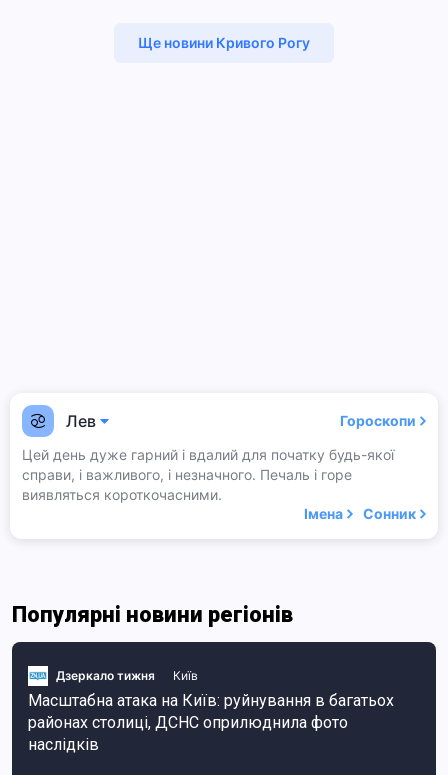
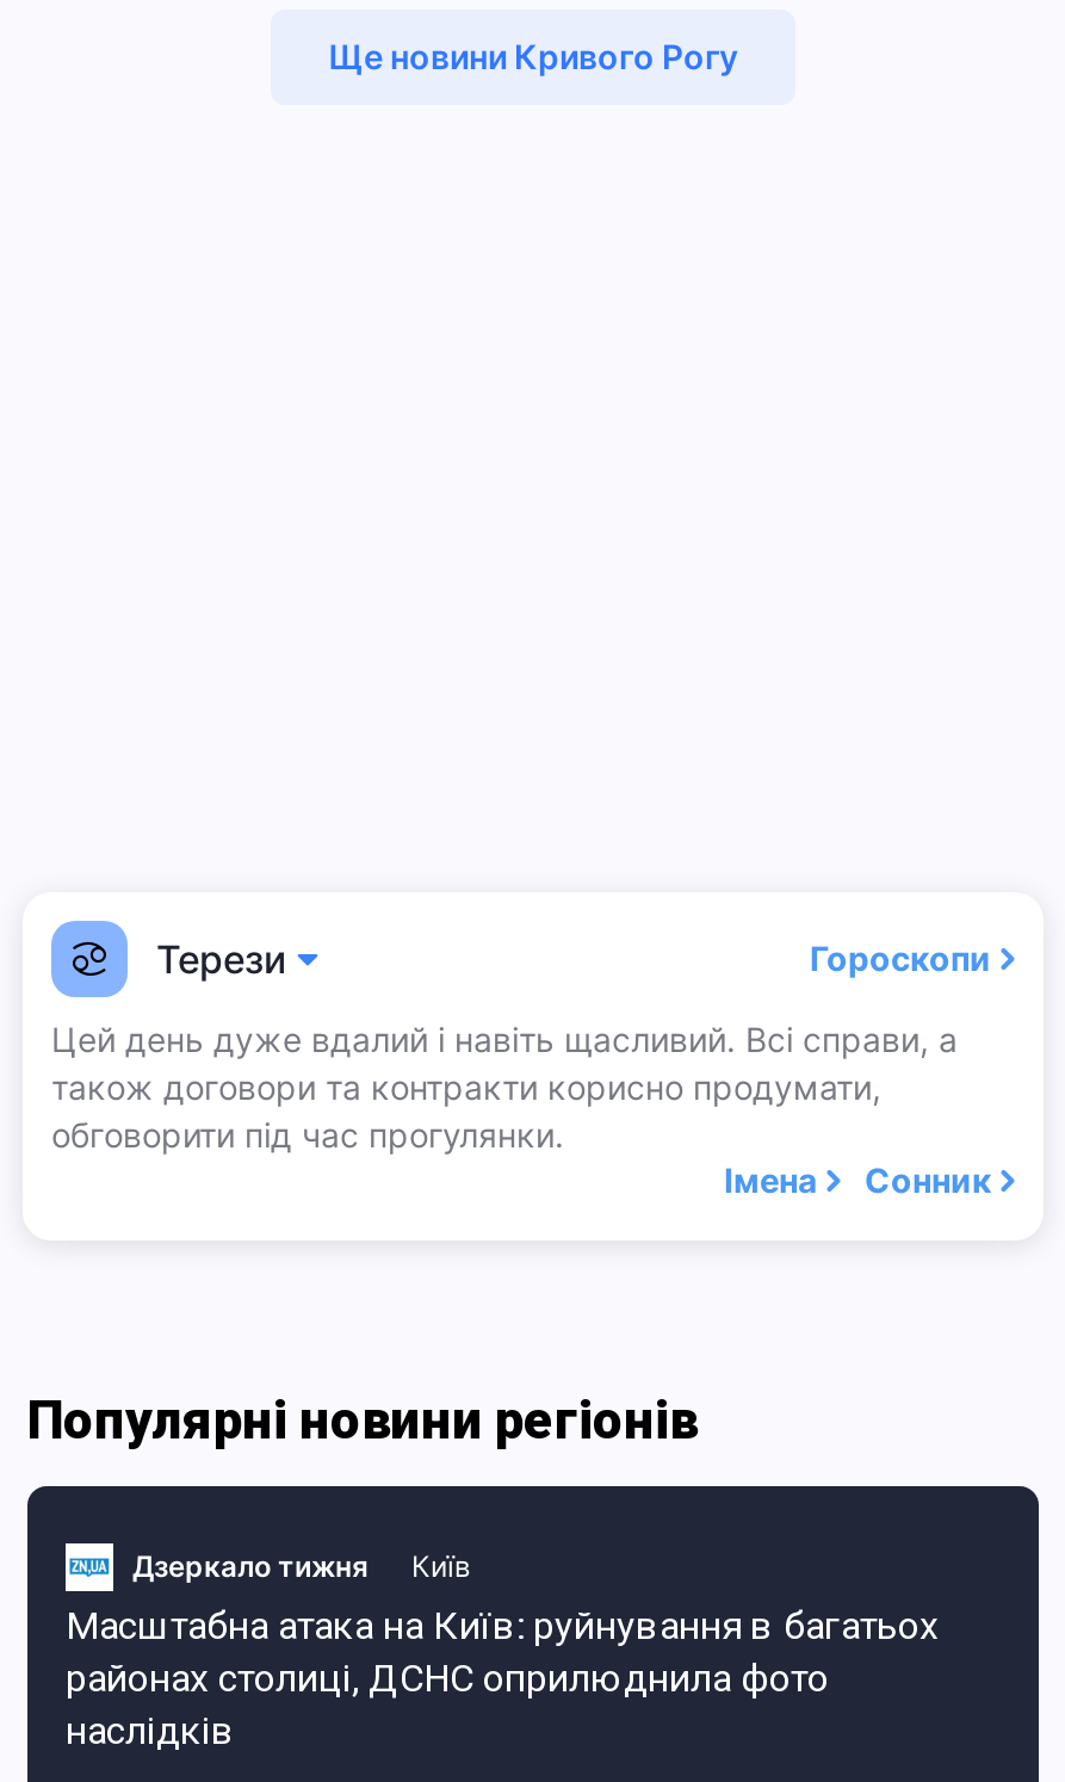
[66,411,96,431] Лев -> [156,934,287,982] Терези
[22,446,394,503] Цей день дуже гарний і вдалий для початку будь-якої | справи, і важливого, і незначного. Печаль і горе | виявляться короткочасними. -> [51,1018,958,1154] Цей день дуже вдалий і навіть щасливий. Всі справи, а | також договори та контракти корисно продумати, | обговорити під час прогулянки.

